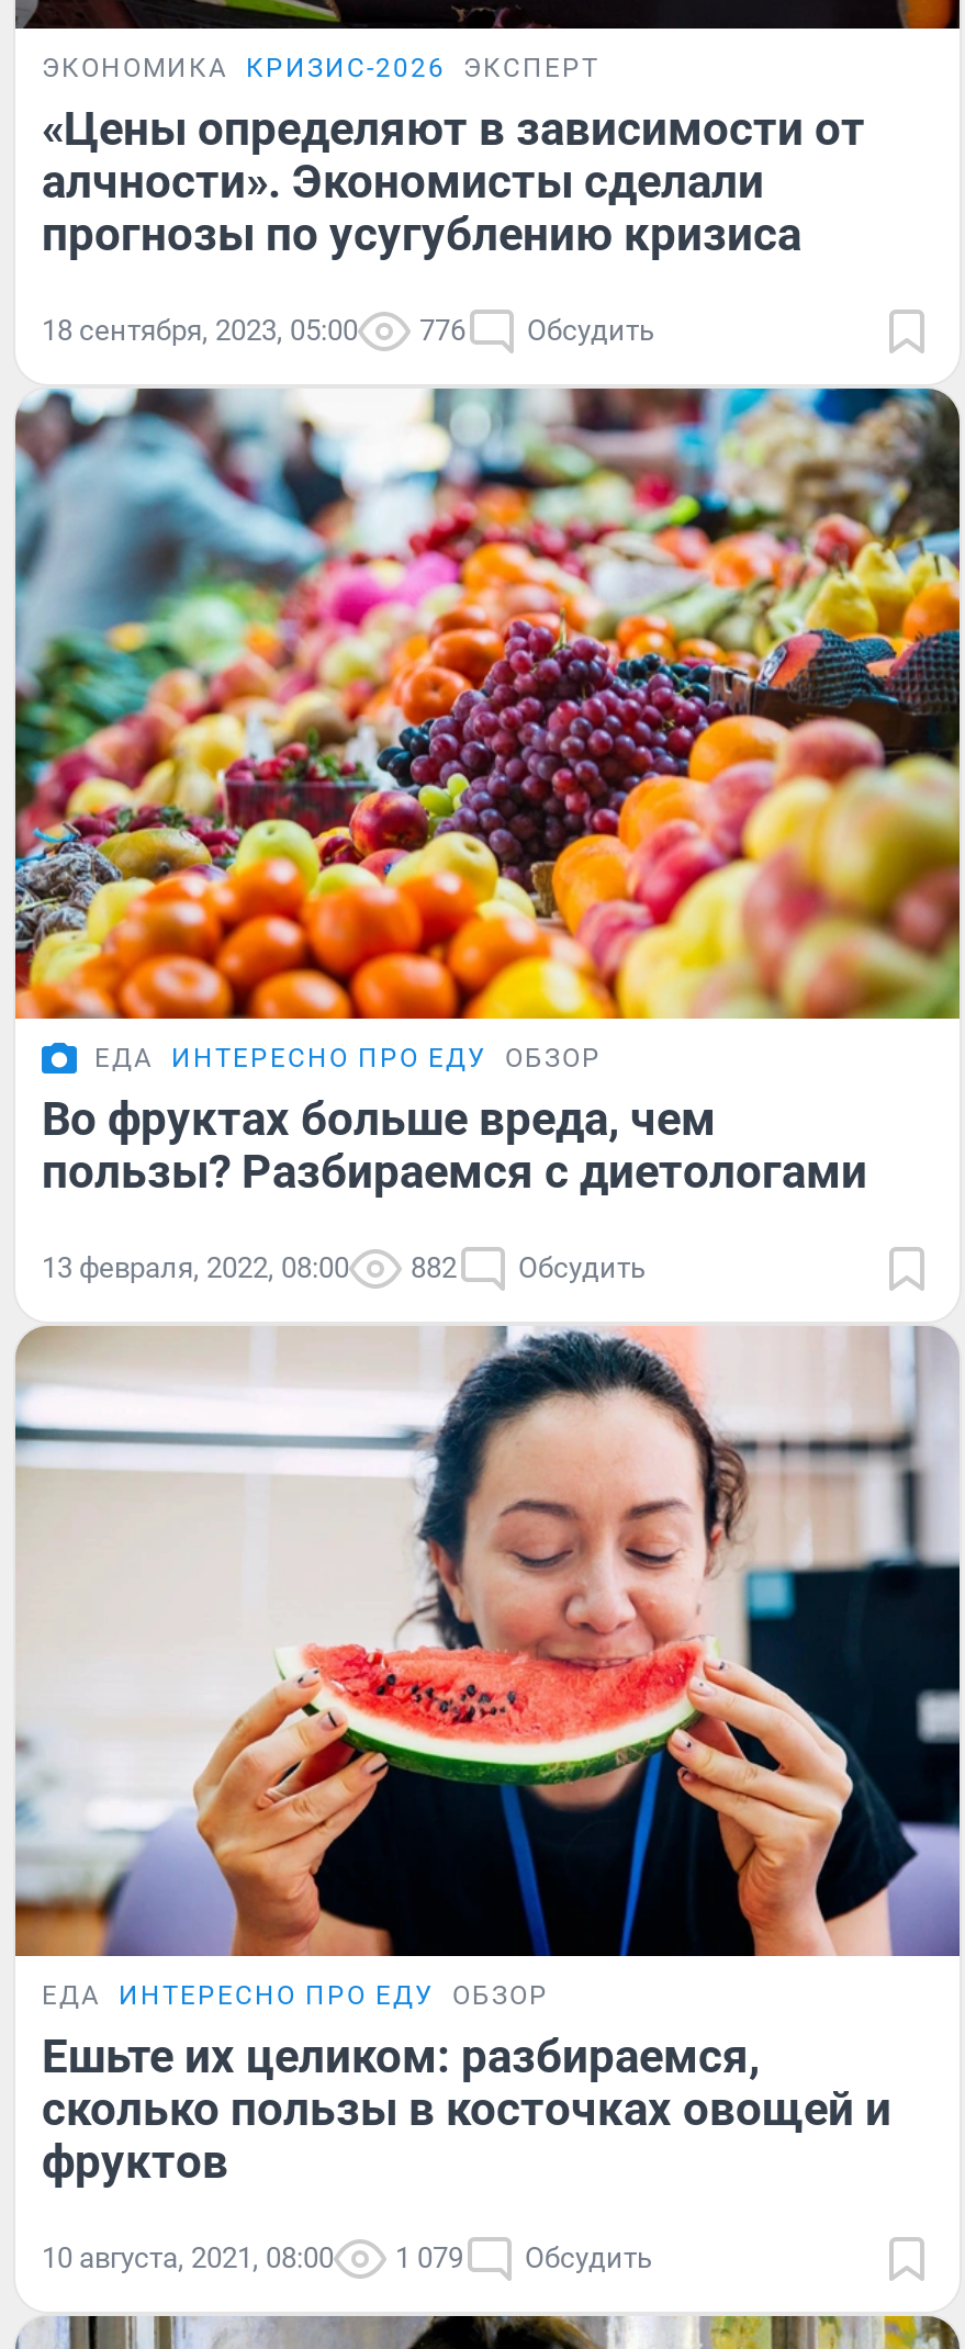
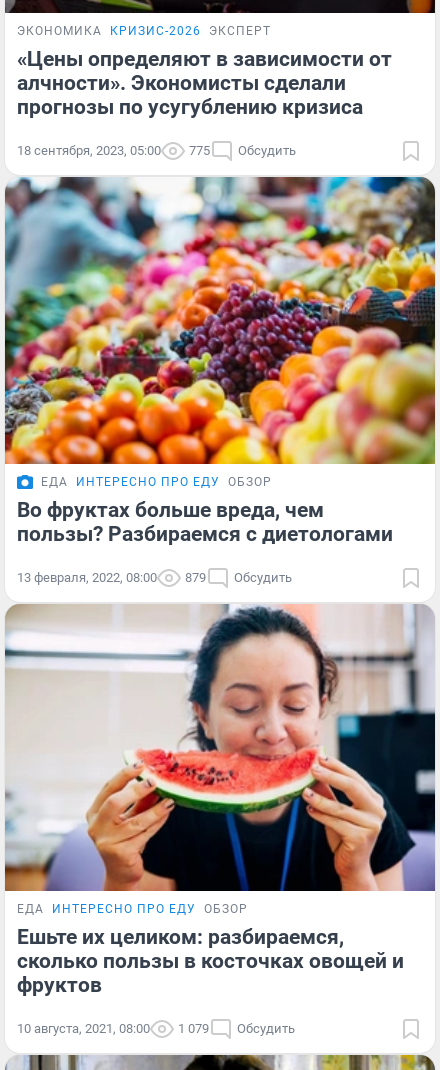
[42,315,654,348] 18 сентября, 2023, 05:00 776 Обсудить -> [17,143,296,158] 18 сентября, 2023, 05:00 775 Обсудить
[42,1251,646,1284] 13 февраля, 2022, 08:00 882 Обсудить -> [17,570,292,585] 13 февраля, 2022, 08:00 879 Обсудить

